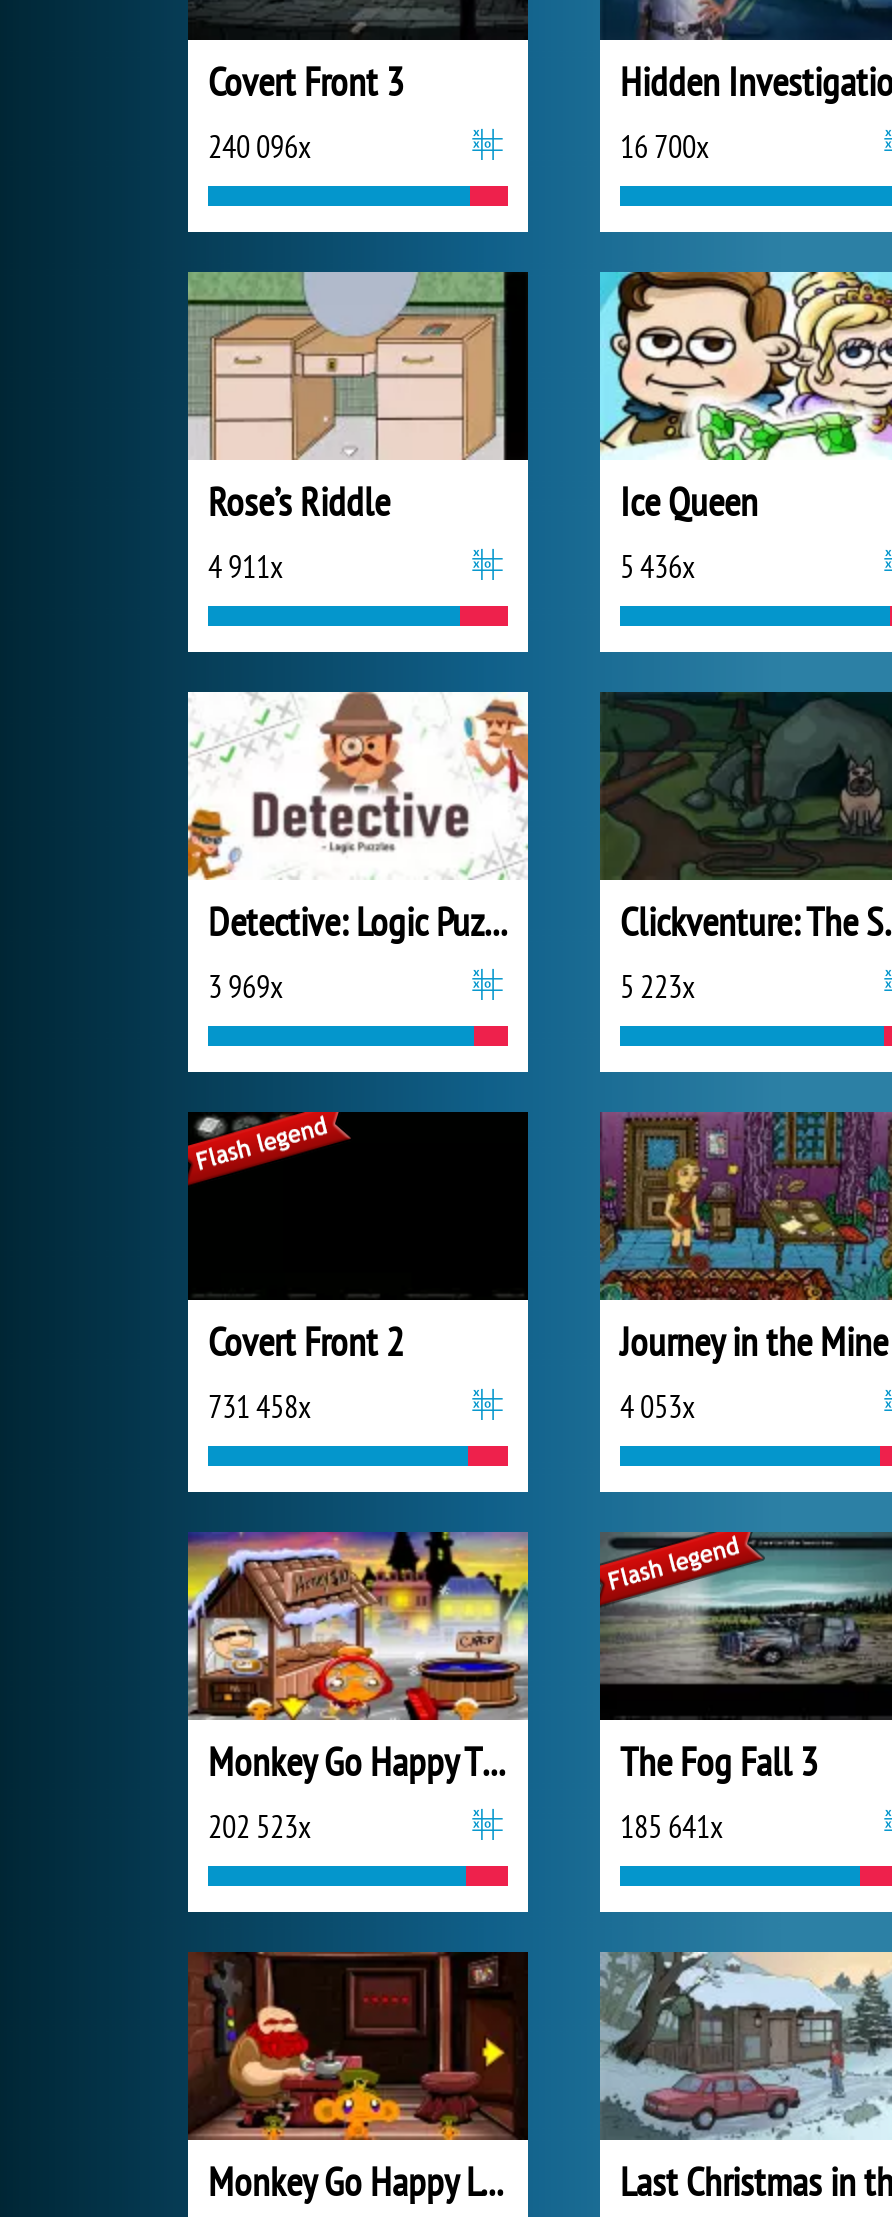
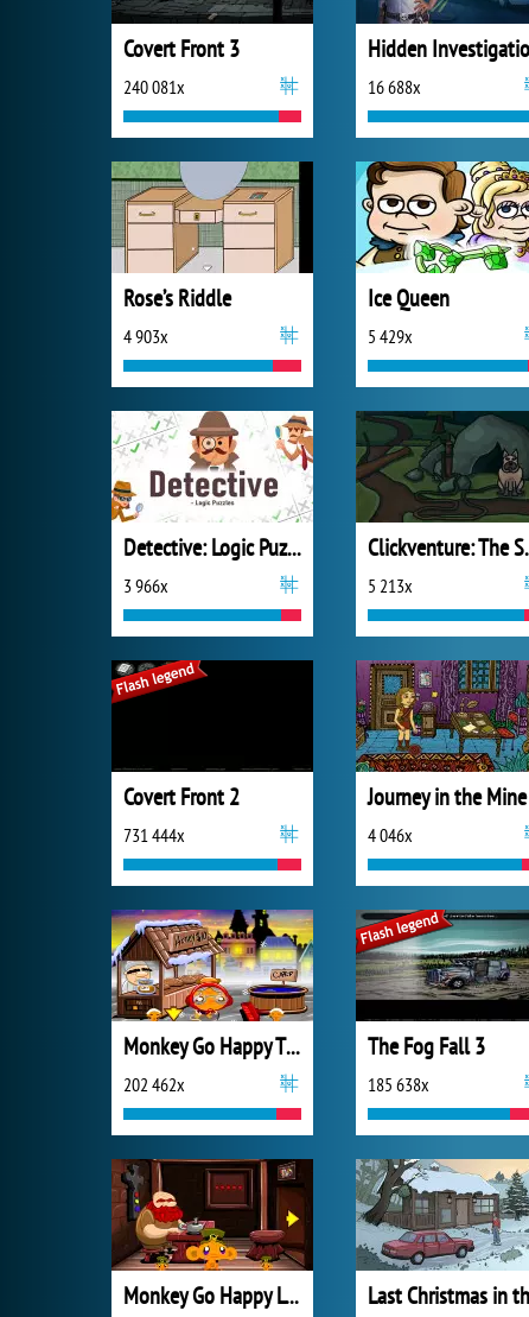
[208,126,710,166] 240 096x | 16 700x -> [123,75,421,99] 240 081x | 16 688x
[208,546,284,586] 4 911x -> [123,324,168,348] 4 903x
[620,546,696,586] 5 436x -> [368,324,413,348] 5 429x
[208,966,284,1006] 3 969x -> [123,574,168,597] 3 966x
[620,966,696,1006] 5 223x -> [368,574,413,597] 5 213x
[208,1386,312,1426] 731 458x -> [123,823,185,847] 731 444x
[620,1386,696,1426] 4 053x -> [368,823,413,847] 4 046x
[208,1806,312,1846] 202 523x -> [123,1072,185,1096] 202 462x
[620,1806,724,1846] 185 641x -> [368,1072,429,1096] 185 638x

